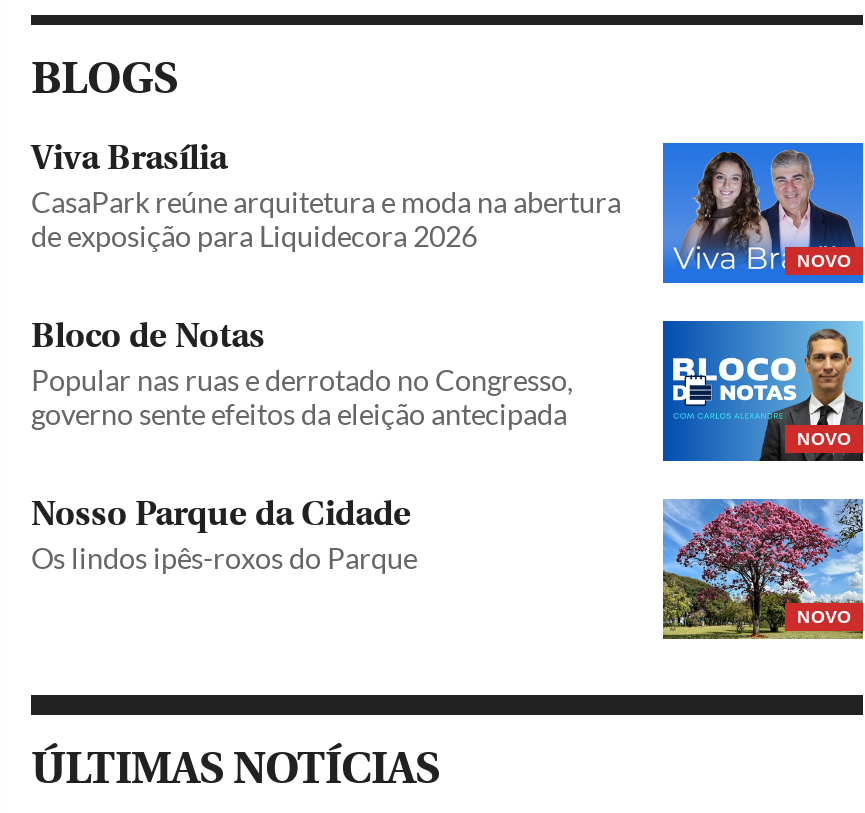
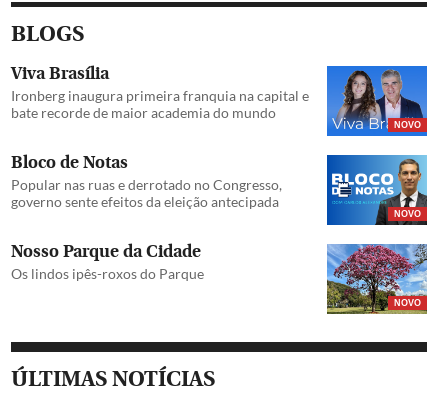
[31,185,621,253] CasaPark reúne arquitetura e moda na abertura | de exposição para Liquidecora 2026 -> [11,87,309,121] Ironberg inaugura primeira franquia na capital e | bate recorde de maior academia do mundo

